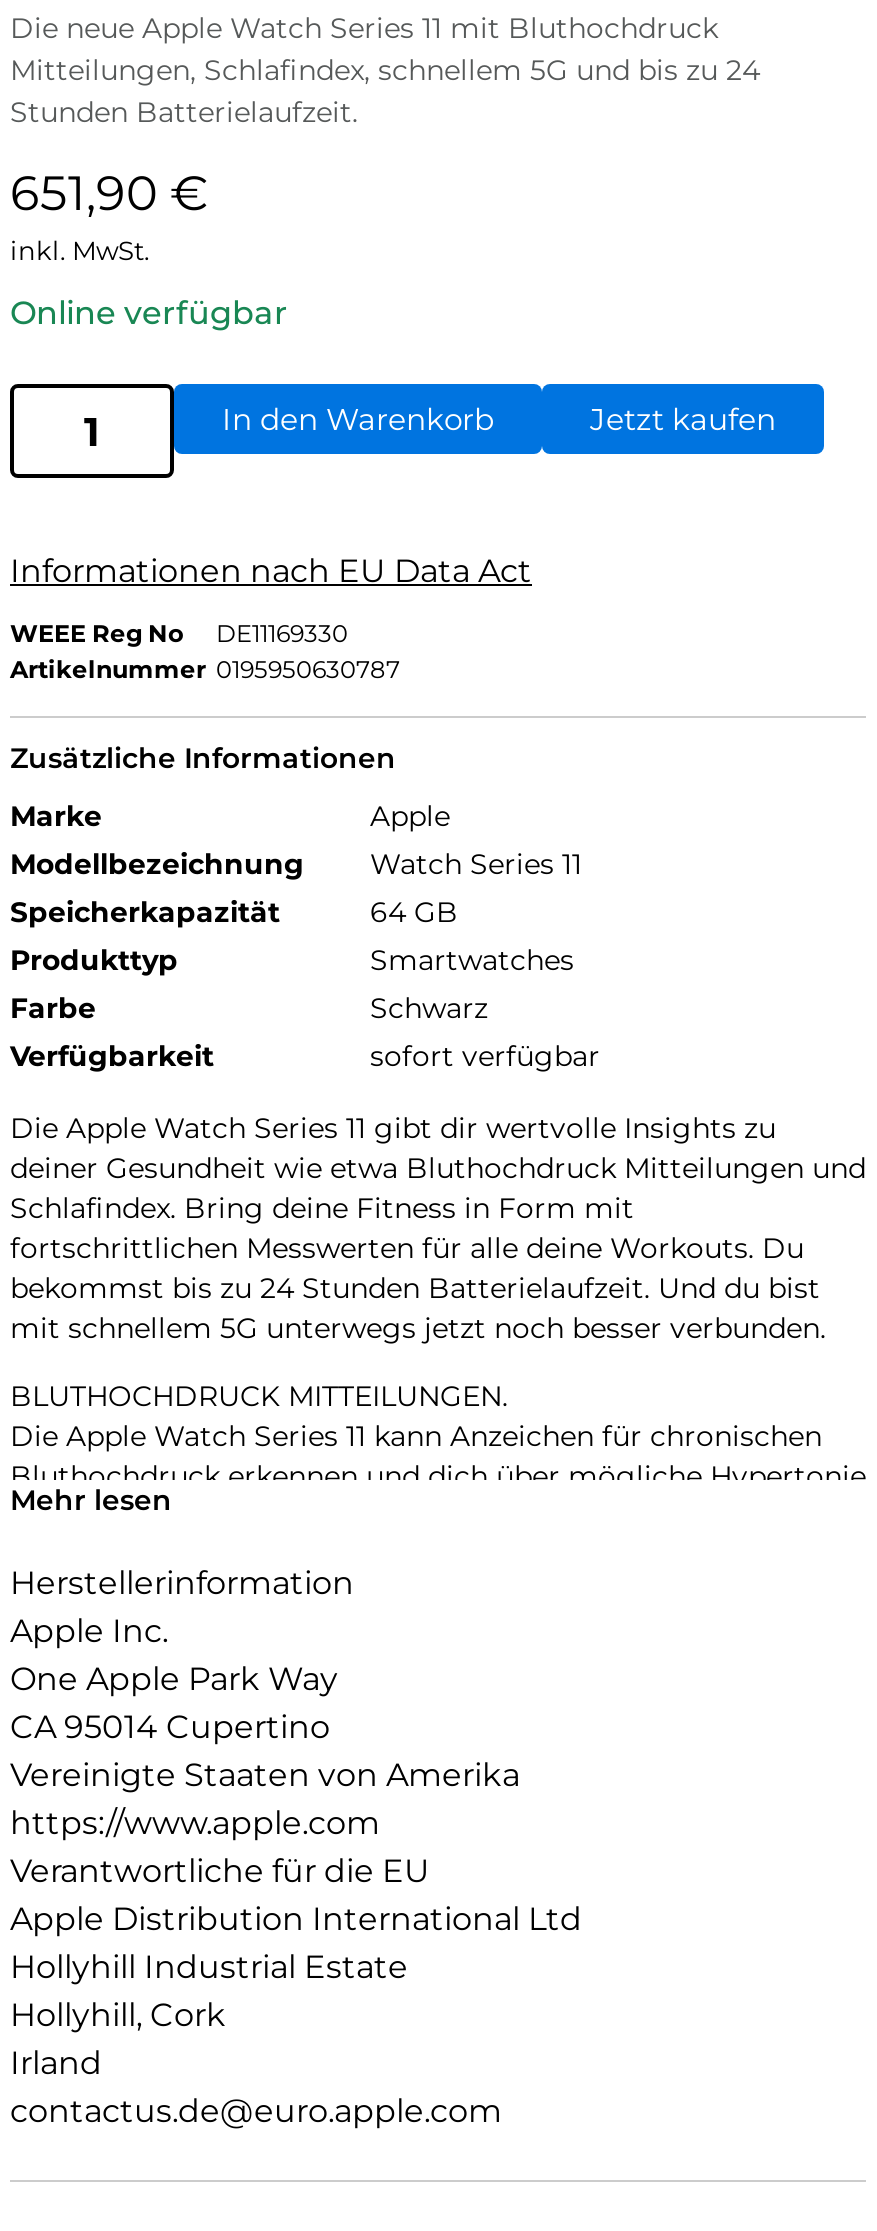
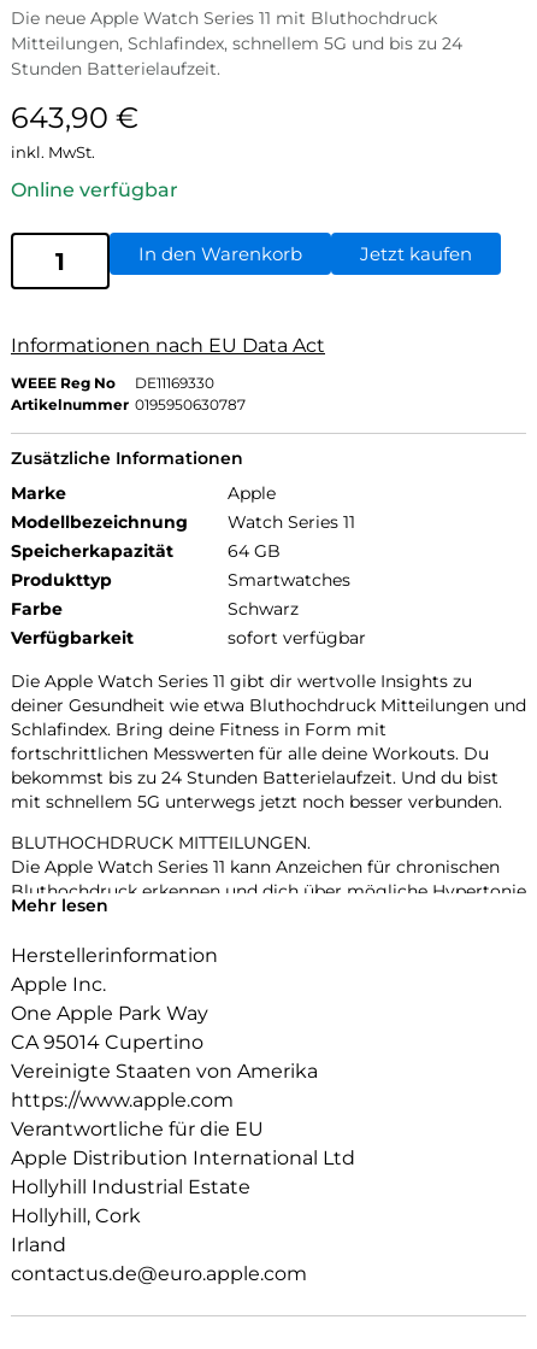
[10,164,208,222] 651,90 € -> [11,100,138,135] 643,90 €

